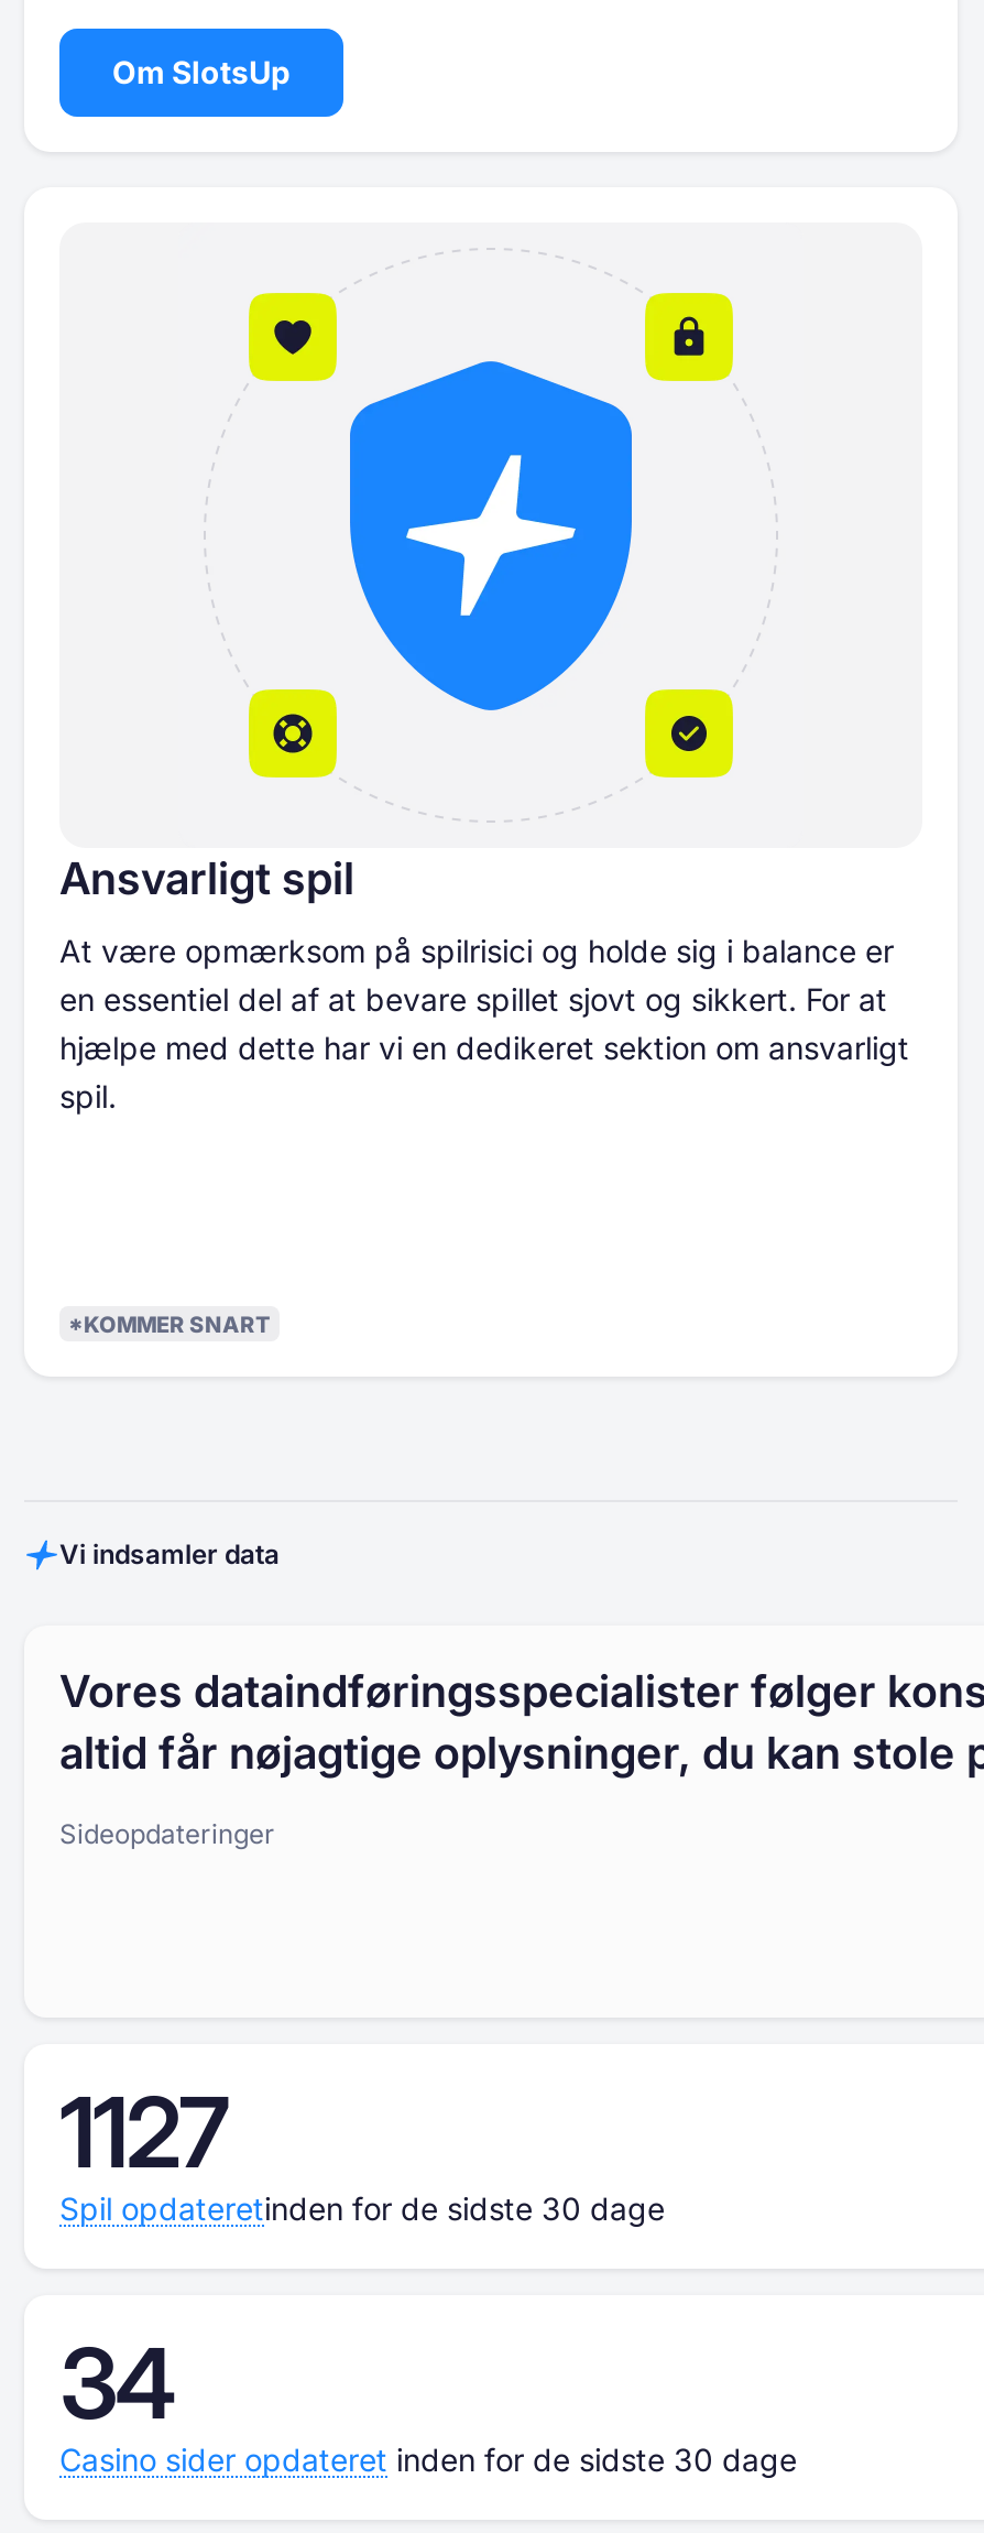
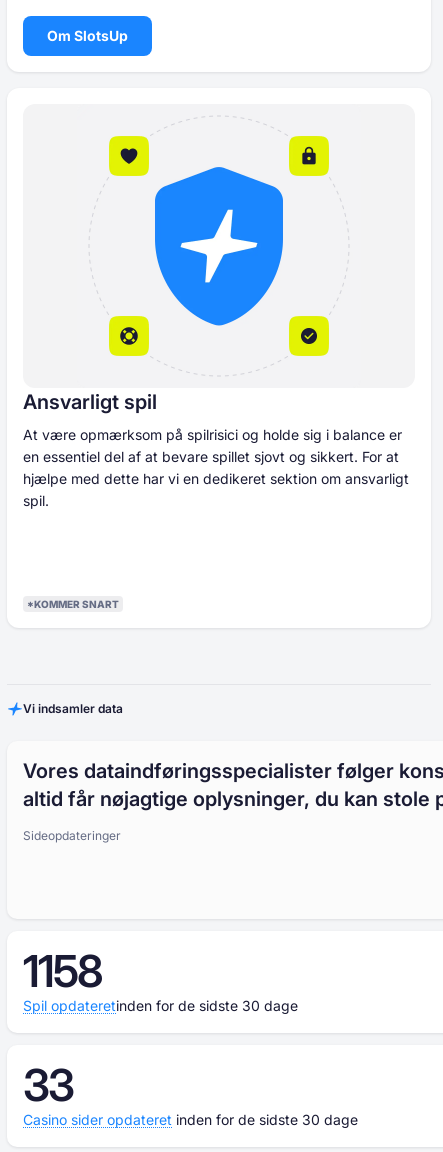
[59,2073,227,2192] 1127 -> [23,944,102,998] 1158
[59,2324,172,2443] 34 -> [23,1058,73,1112] 33

